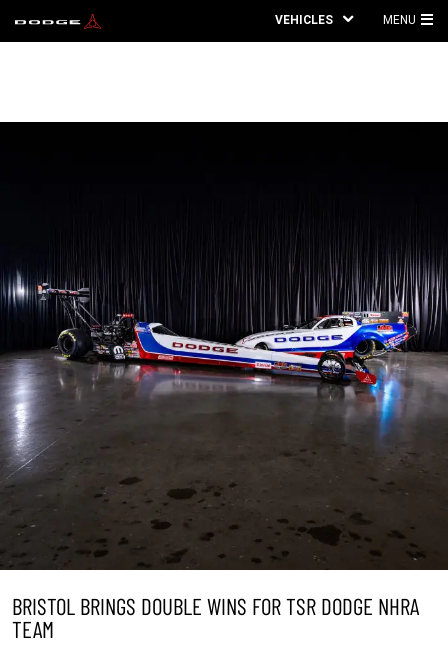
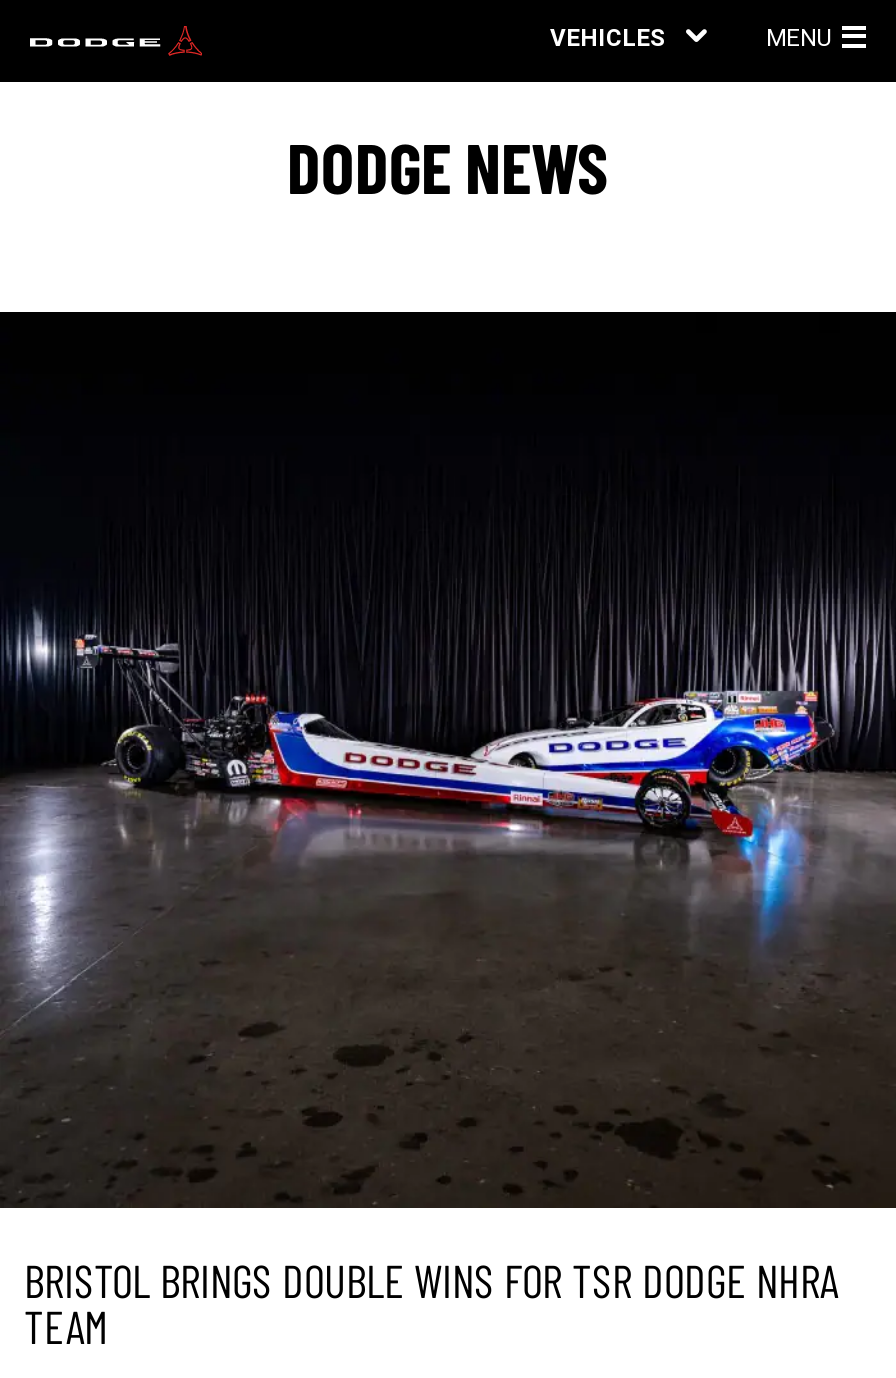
none -> [287,124,609,208] DODGE NEWS

